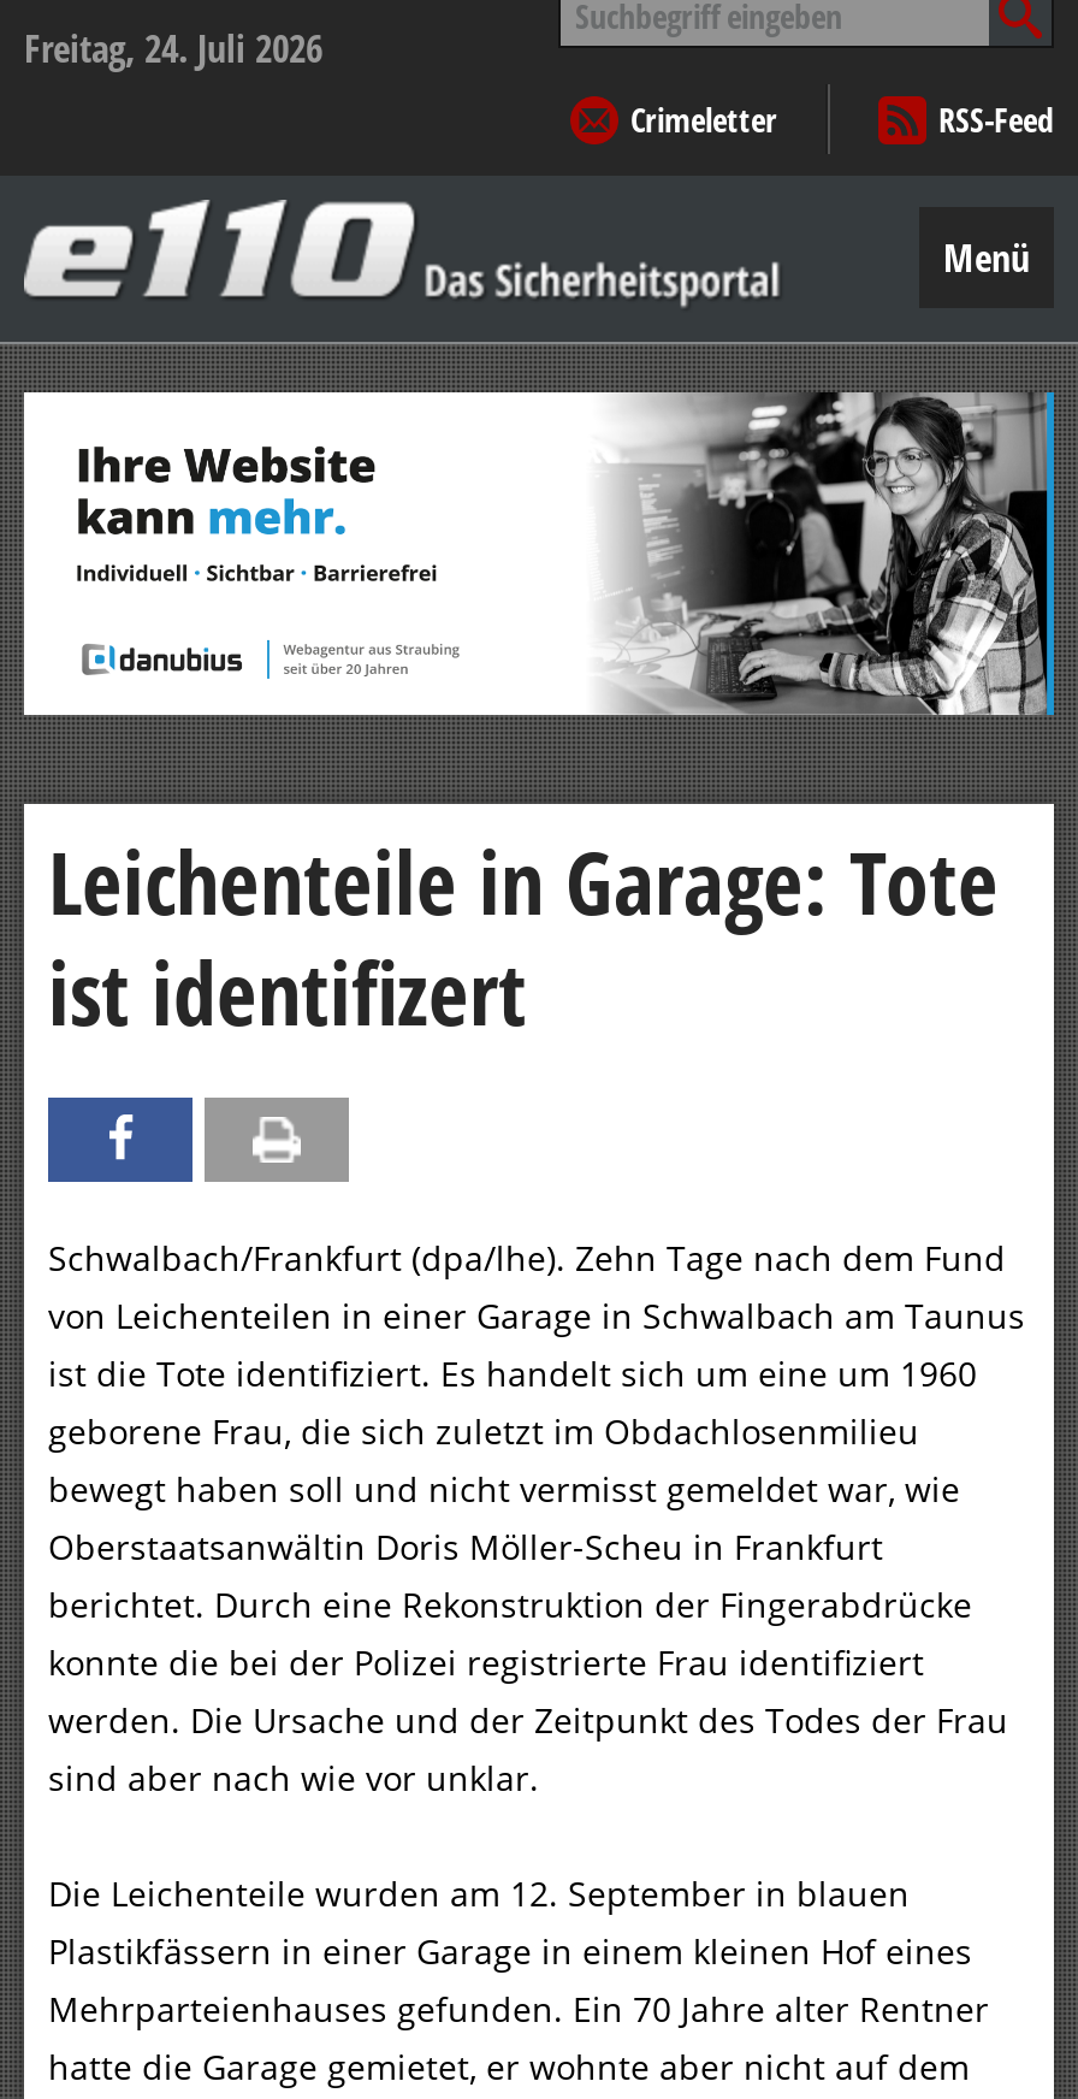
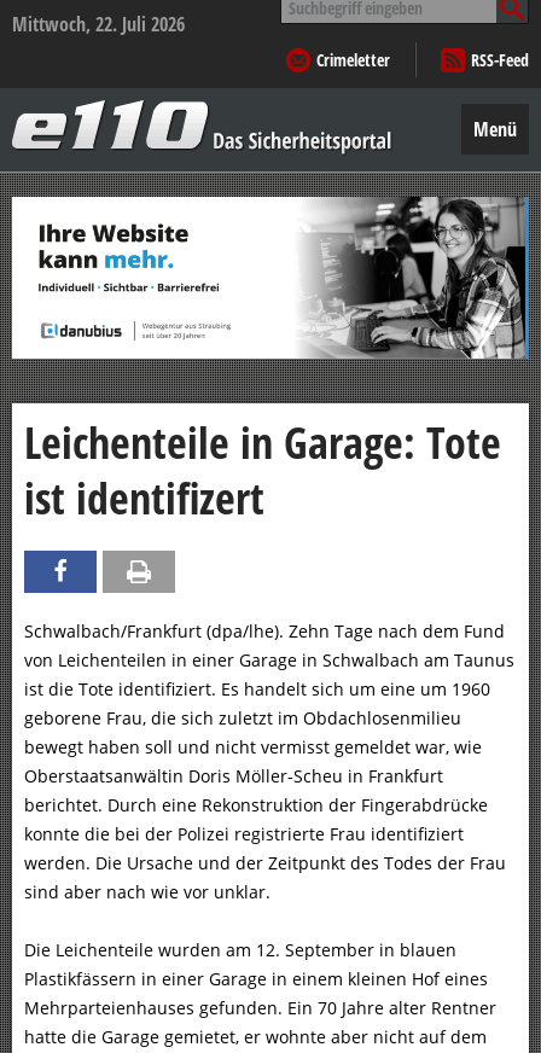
[24,22,322,75] Freitag, 24. Juli 2026 -> [12,11,185,37] Mittwoch, 22. Juli 2026

